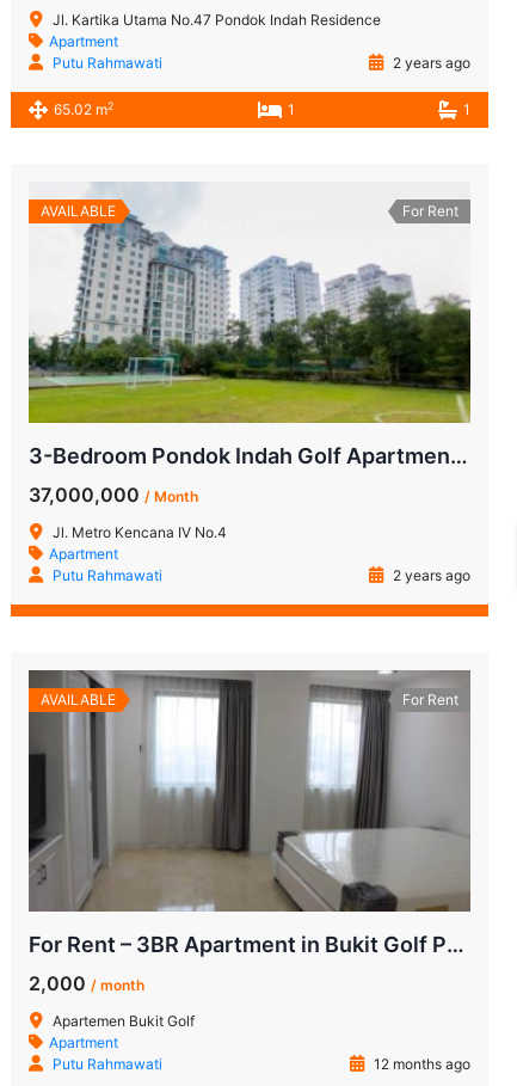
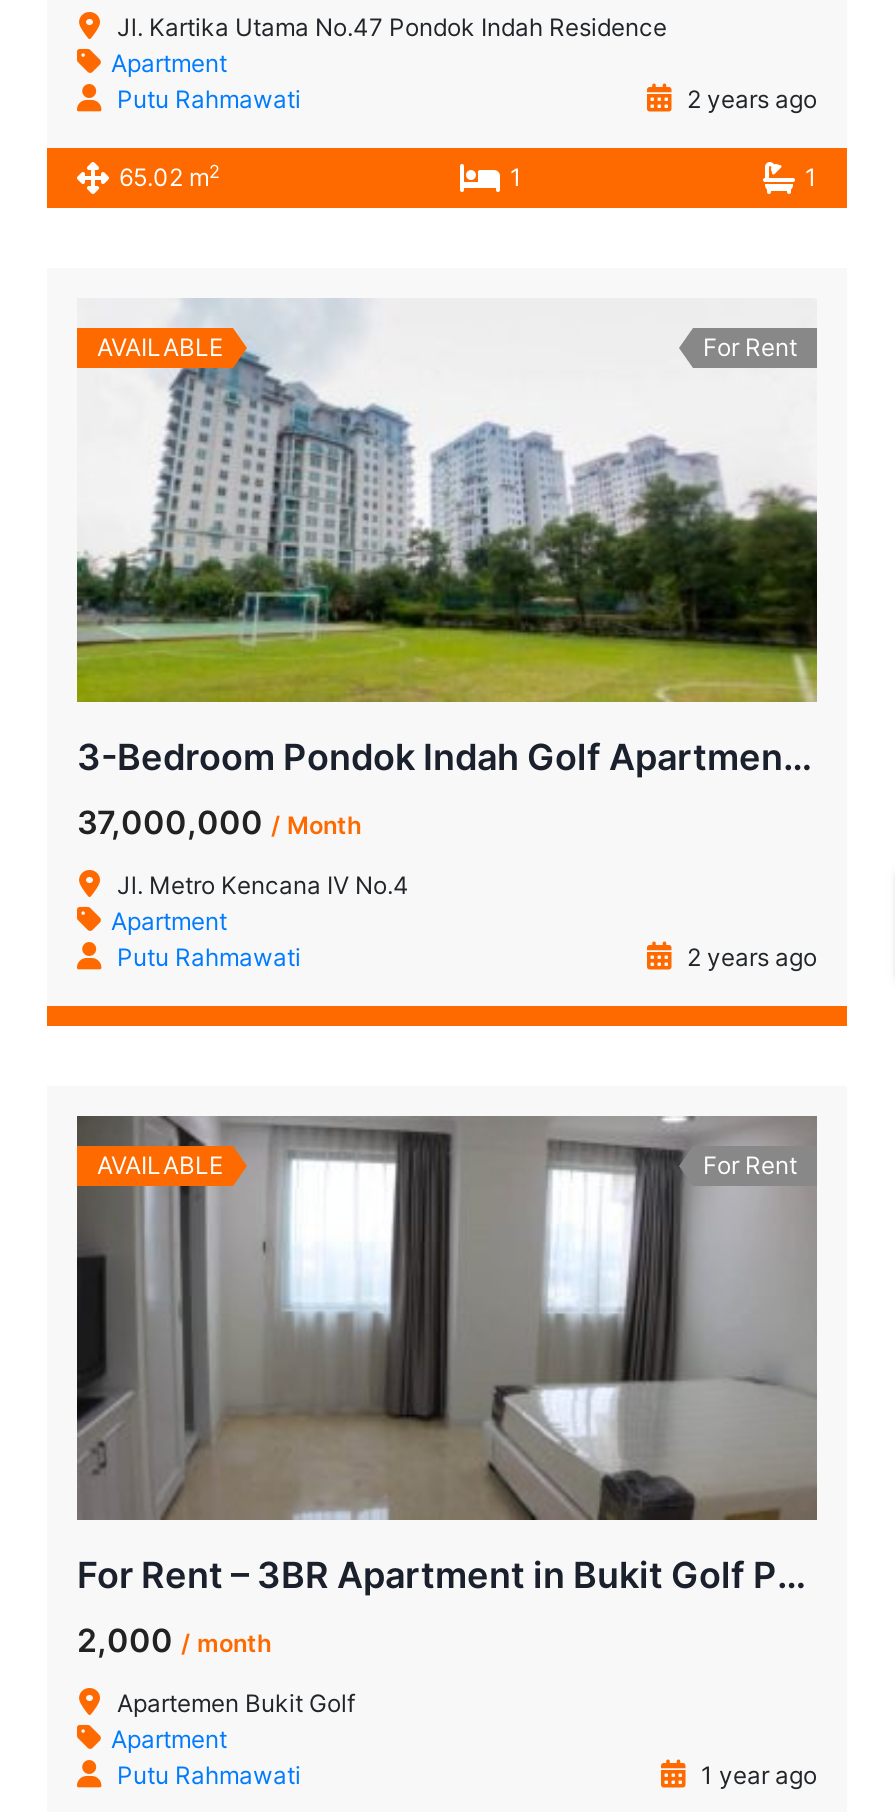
[370,1055,470,1073] 12 months ago -> [695,1760,817,1790] 1 year ago

